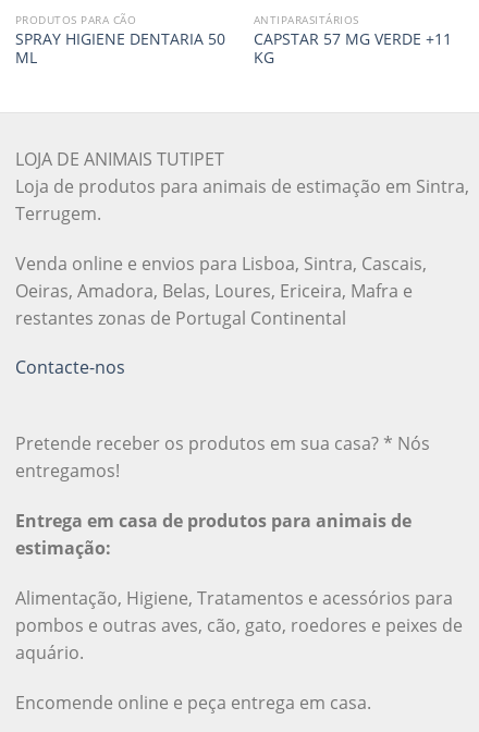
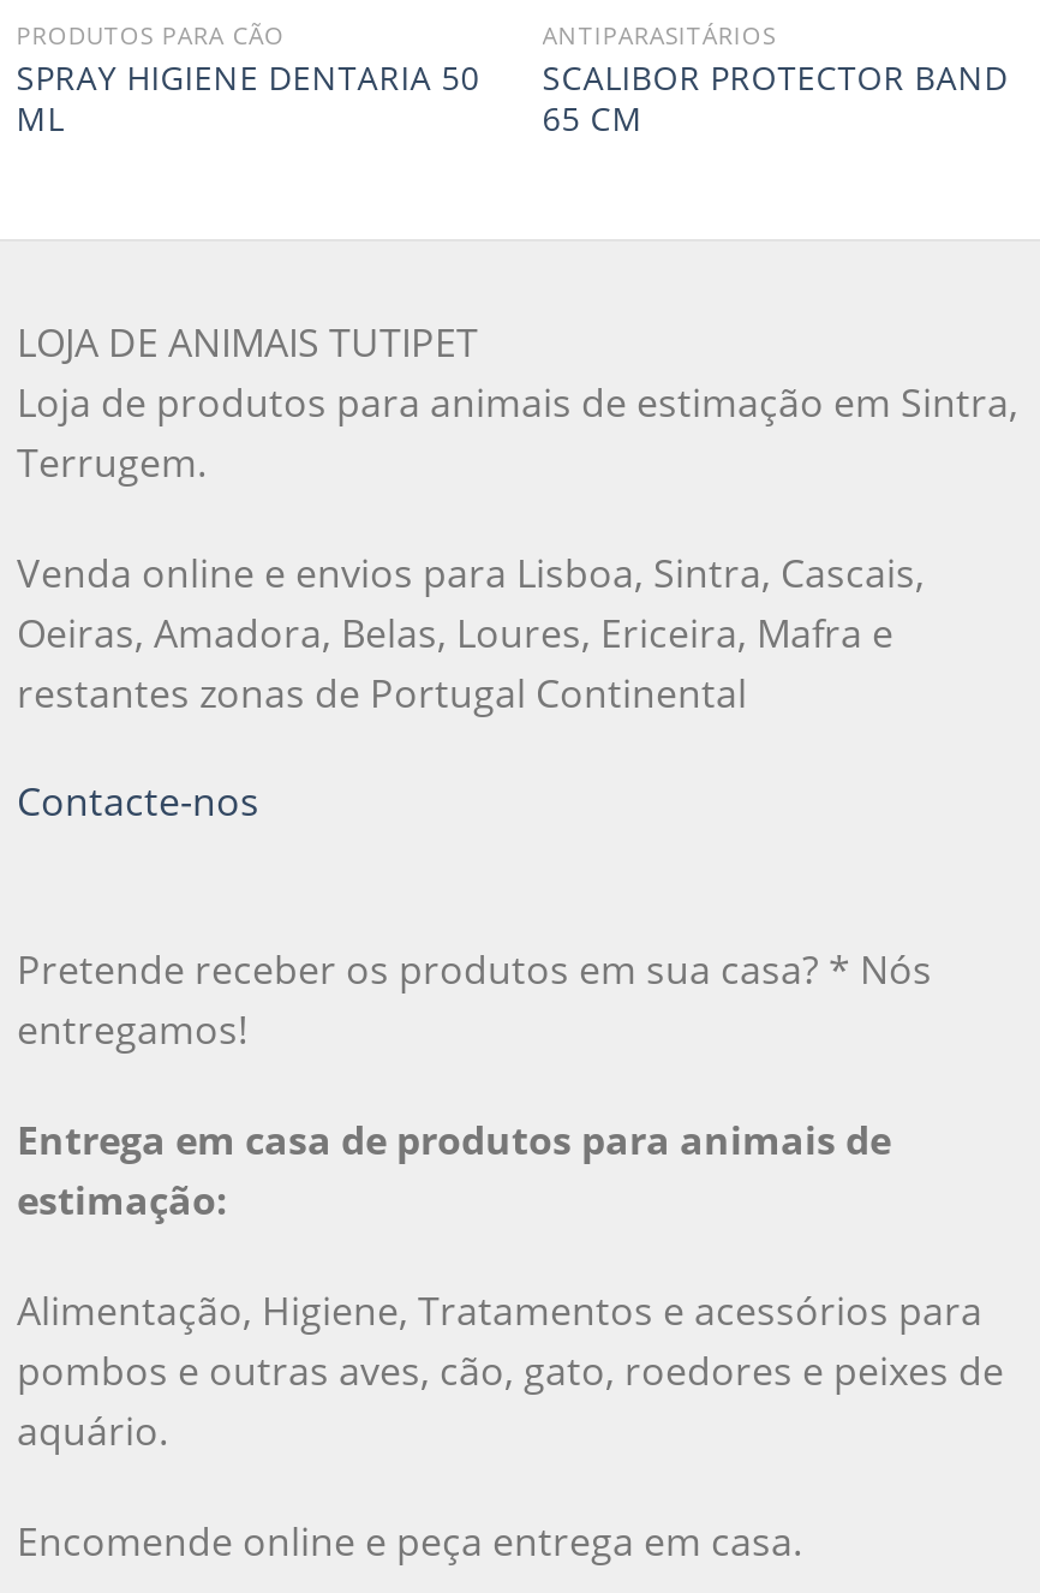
[253,28,452,67] CAPSTAR 57 MG VERDE +11 | KG -> [542,54,1008,140] SCALIBOR PROTECTOR BAND | 65 CM

